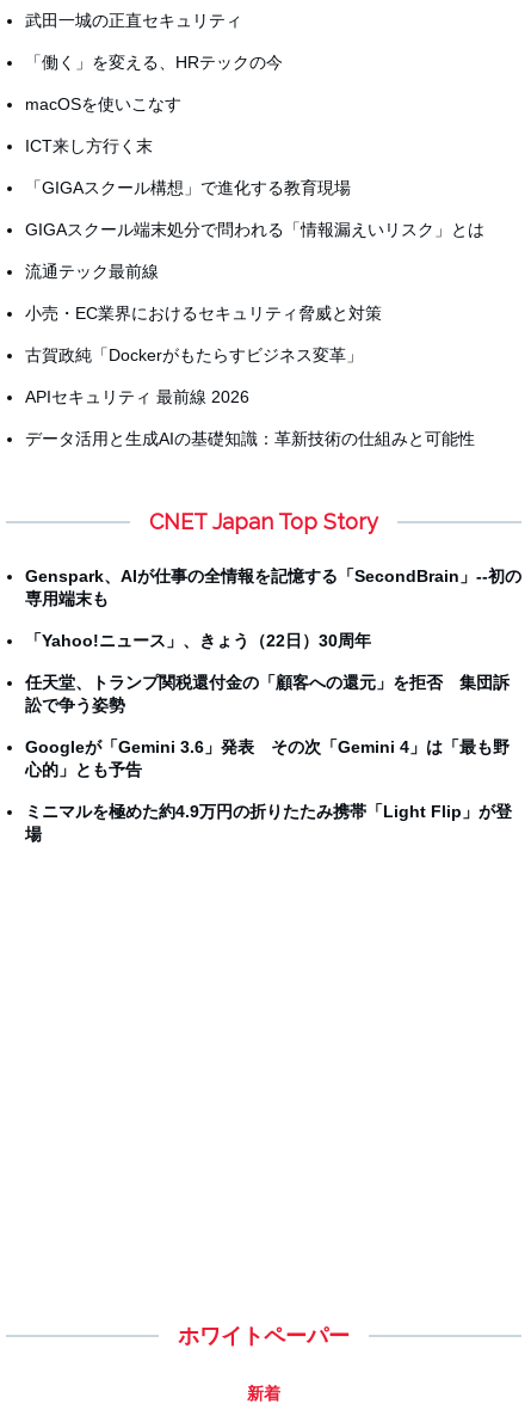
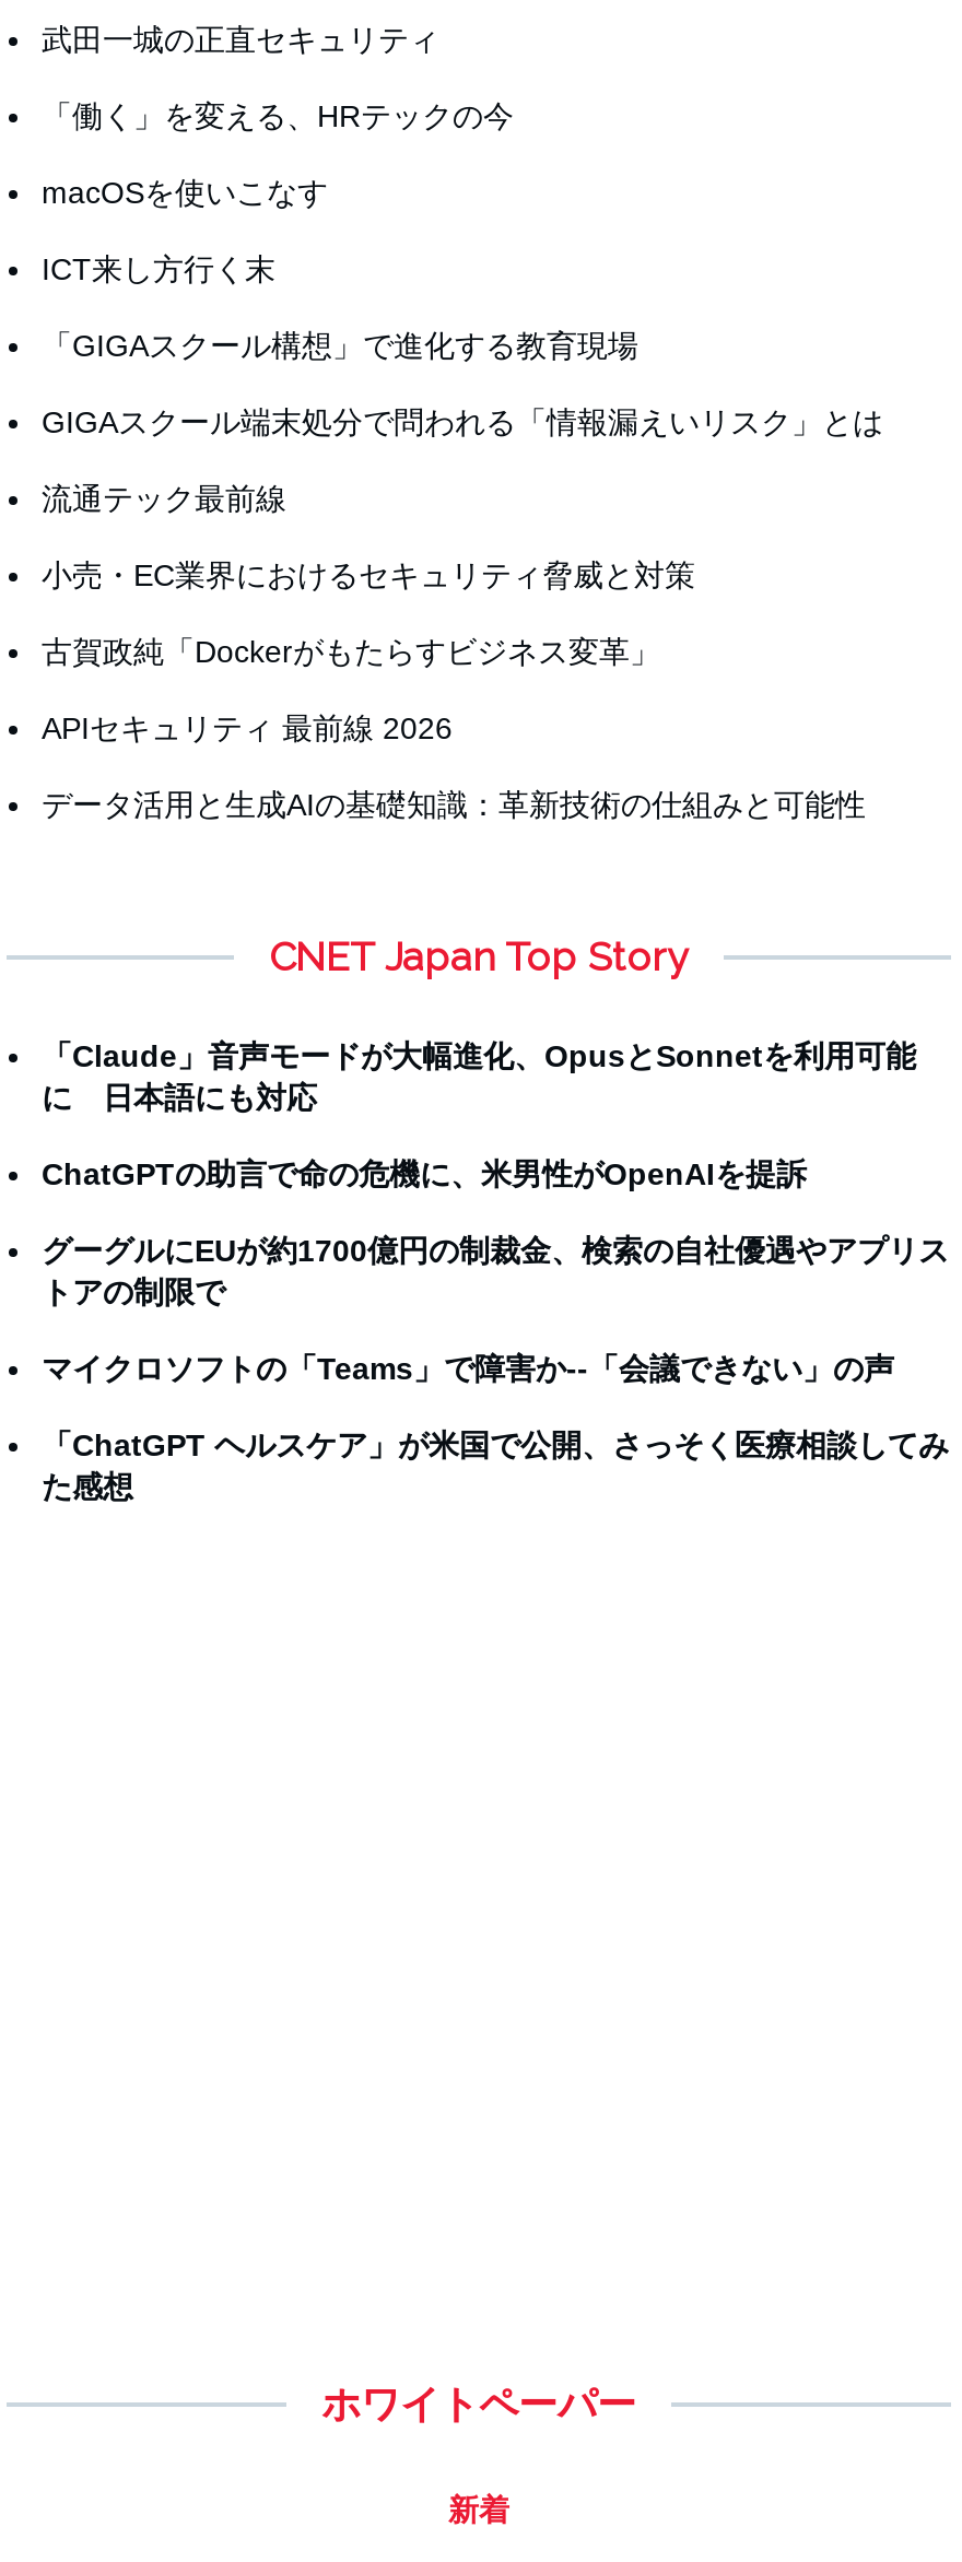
[25,566,521,608] Genspark、AIが仕事の全情報を記憶する「SecondBrain」--初の | 専用端末も -> [42,1038,916,1115] 「Claude」音声モードが大幅進化、OpusとSonnetを利用可能 | に 日本語にも対応
[25,631,371,650] 「Yahoo!ニュース」、きょう（22日）30周年 -> [42,1156,807,1191] ChatGPTの助言で命の危機に、米男性がOpenAIを提訴
[25,673,510,715] 任天堂、トランプ関税還付金の「顧客への還元」を拒否 集団訴 | 訟で争う姿勢 -> [42,1233,949,1309] グーグルにEUが約1700億円の制裁金、検索の自社優遇やアプリス | トアの制限で
[25,737,510,779] Googleが「Gemini 3.6」発表 その次「Gemini 4」は「最も野 | 心的」とも予告 -> [42,1351,894,1386] マイクロソフトの「Teams」で障害か--「会議できない」の声
[25,802,512,844] ミニマルを極めた約4.9万円の折りたたみ携帯「Light Flip」が登 | 場 -> [42,1427,949,1504] 「ChatGPT ヘルスケア」が米国で公開、さっそく医療相談してみ | た感想

